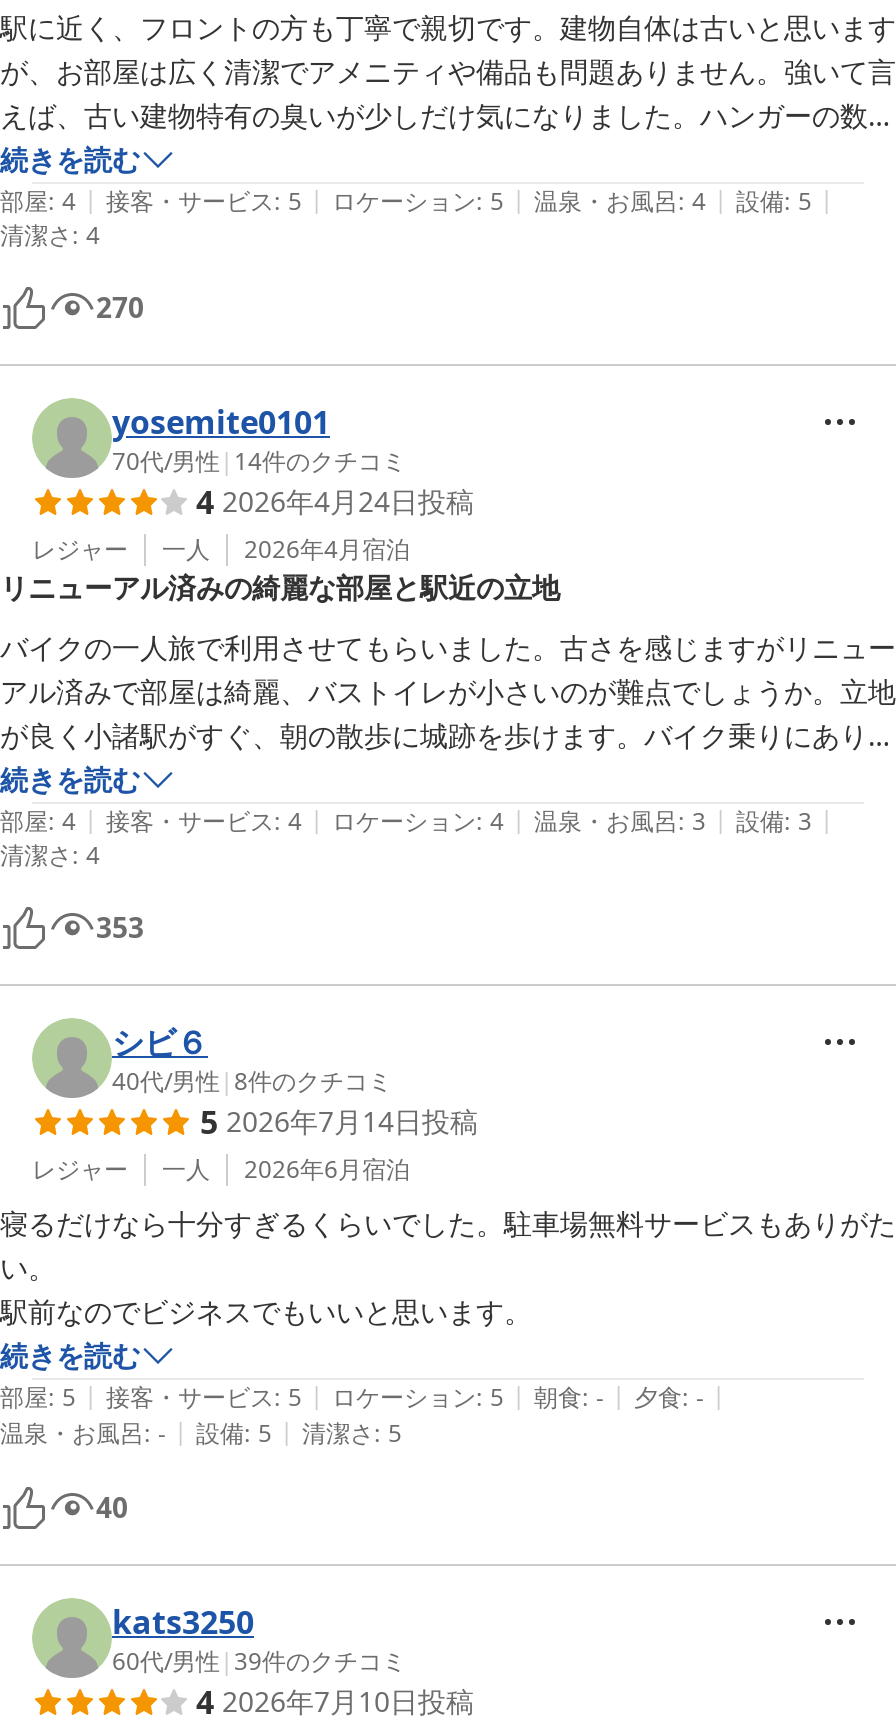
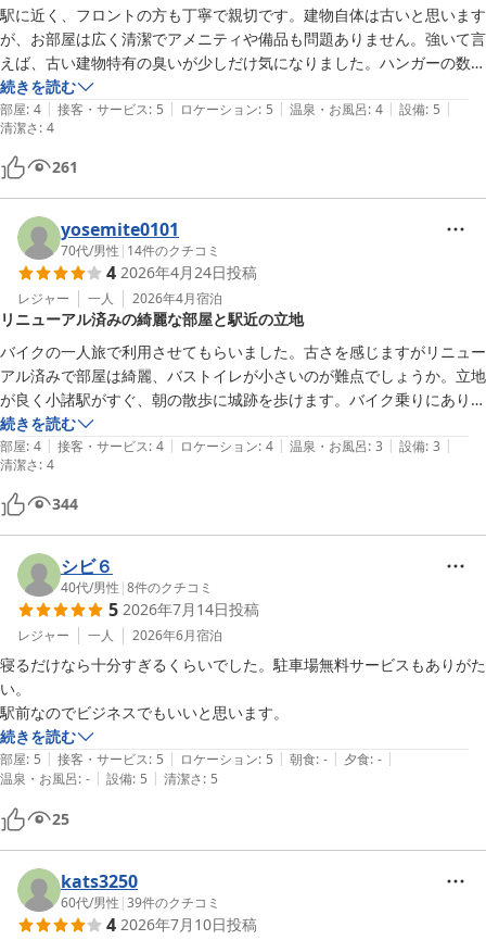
[96,288,144,326] 270 -> [52,156,78,177] 261
[96,908,144,946] 353 -> [52,493,78,514] 344
[96,1488,128,1526] 40 -> [52,809,69,829] 25

